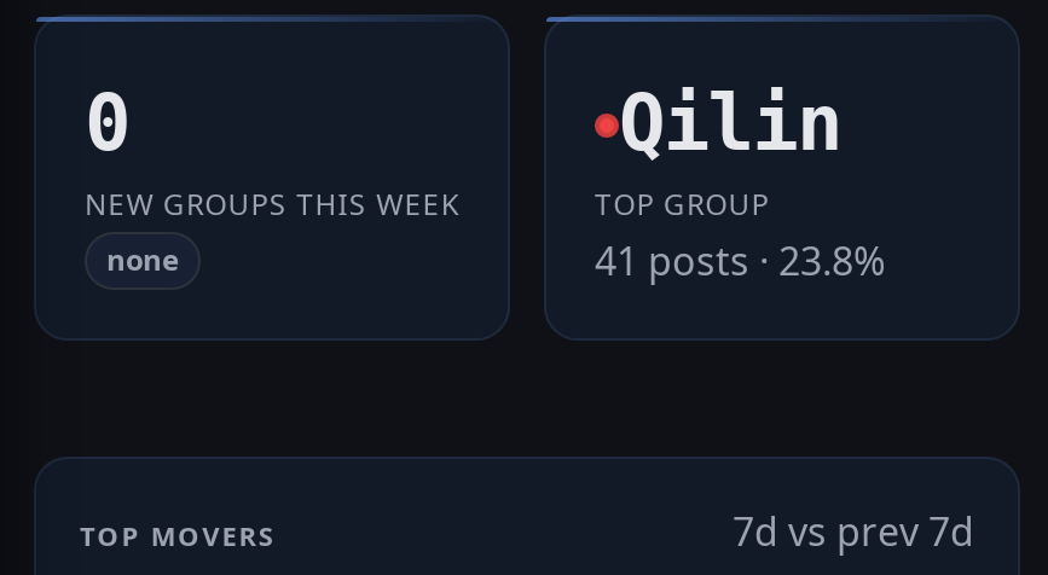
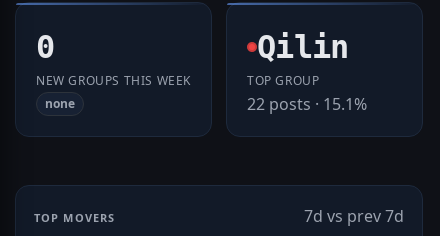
[595,236,885,289] 41 posts · 23.8% -> [247,93,367,115] 22 posts · 15.1%

